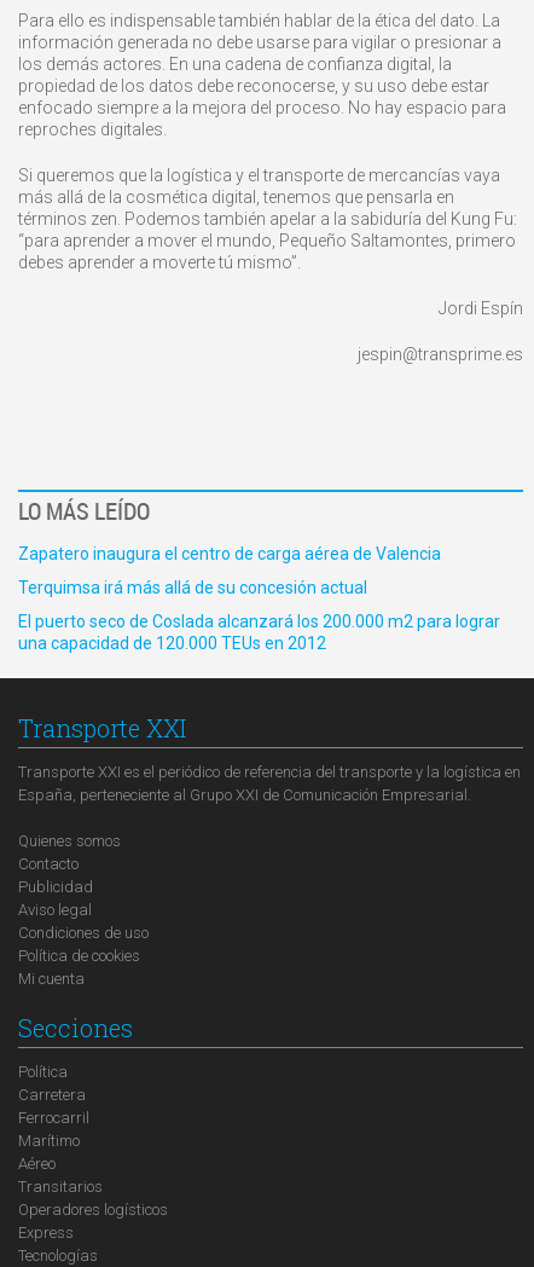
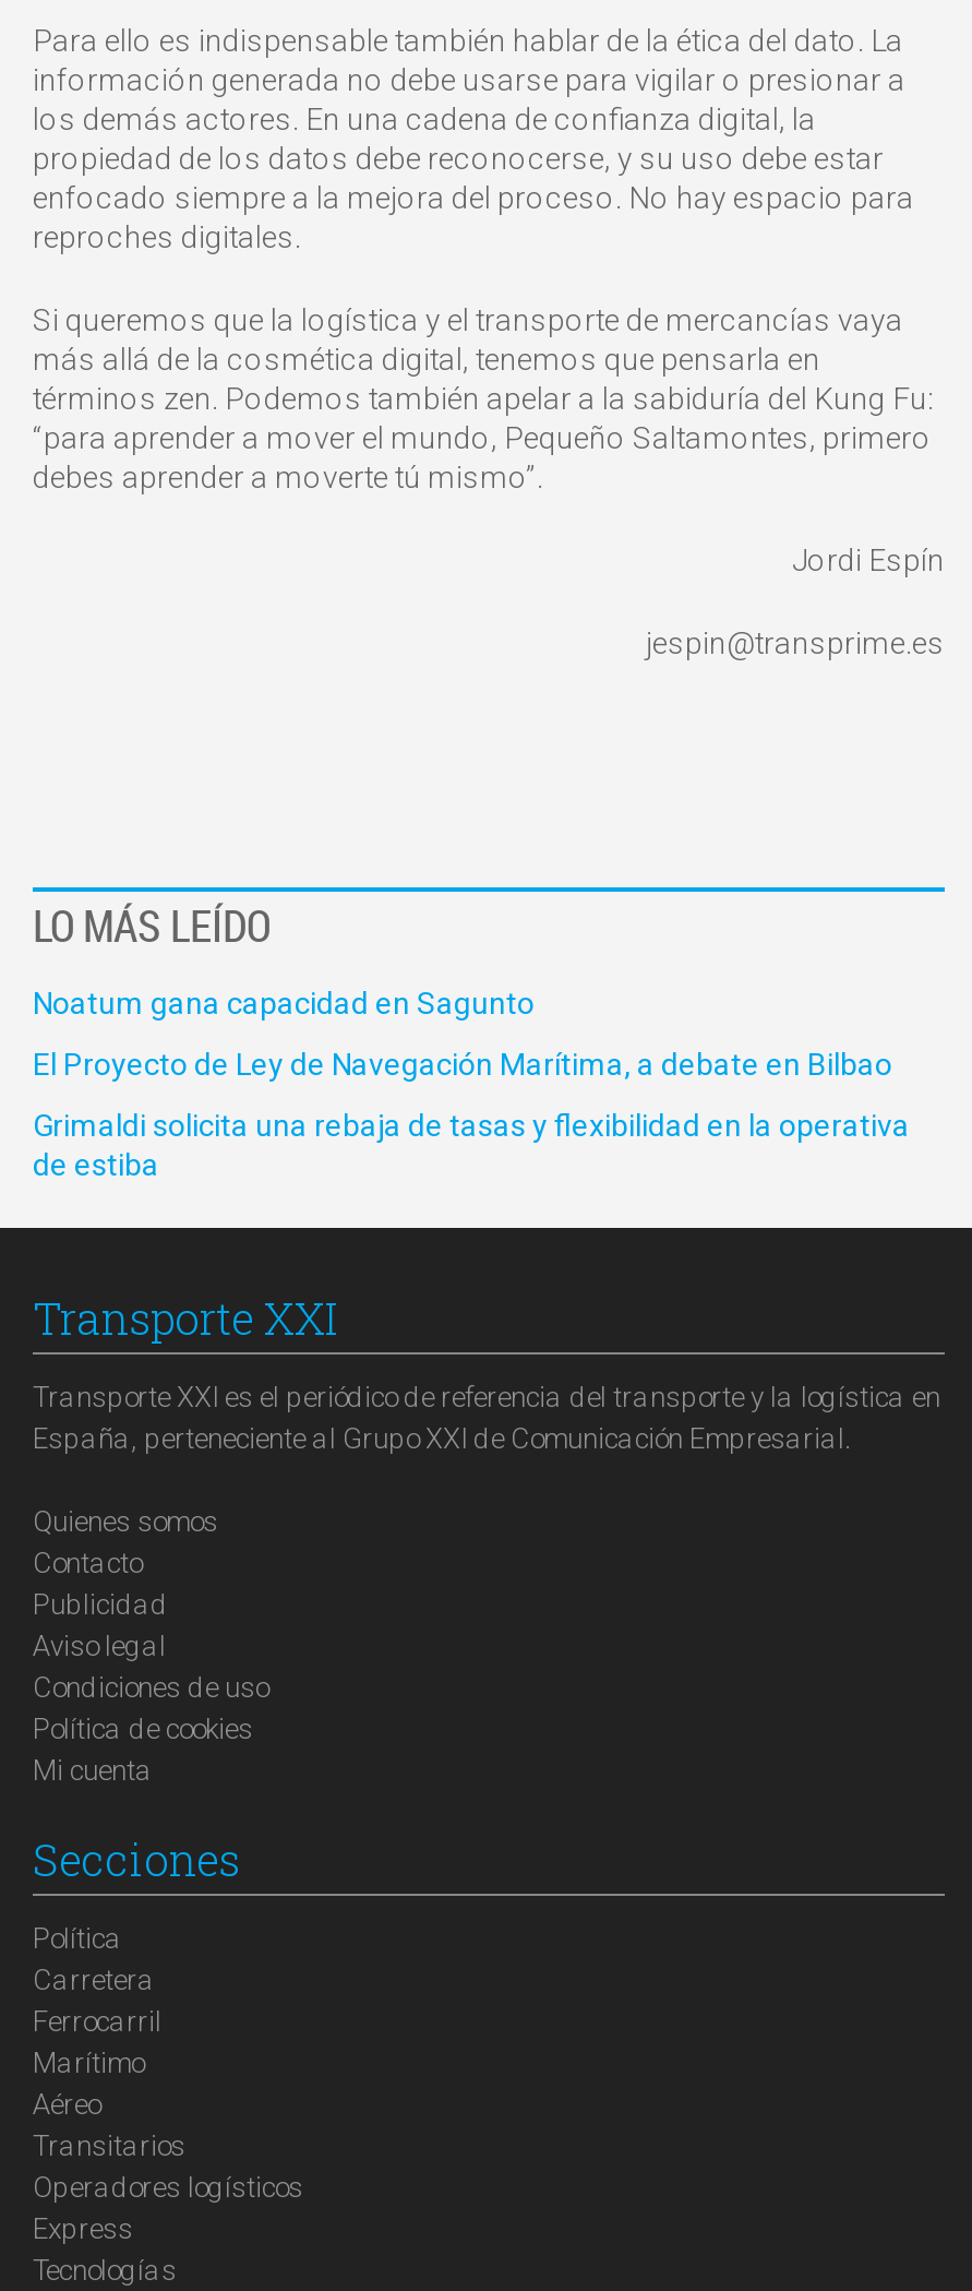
[18,543,441,563] Zapatero inaugura el centro de carga aérea de Valencia -> [33,985,535,1019] Noatum gana capacidad en Sagunto
[18,577,367,597] Terquimsa irá más allá de su concesión actual -> [33,1046,892,1081] El Proyecto de Ley de Navegación Marítima, a debate en Bilbao
[18,611,500,652] El puerto seco de Coslada alcanzará los 200.000 m2 para lograr | una capacidad de 120.000 TEUs en 2012 -> [33,1107,910,1181] Grimaldi solicita una rebaja de tasas y flexibilidad en la operativa | de estiba

